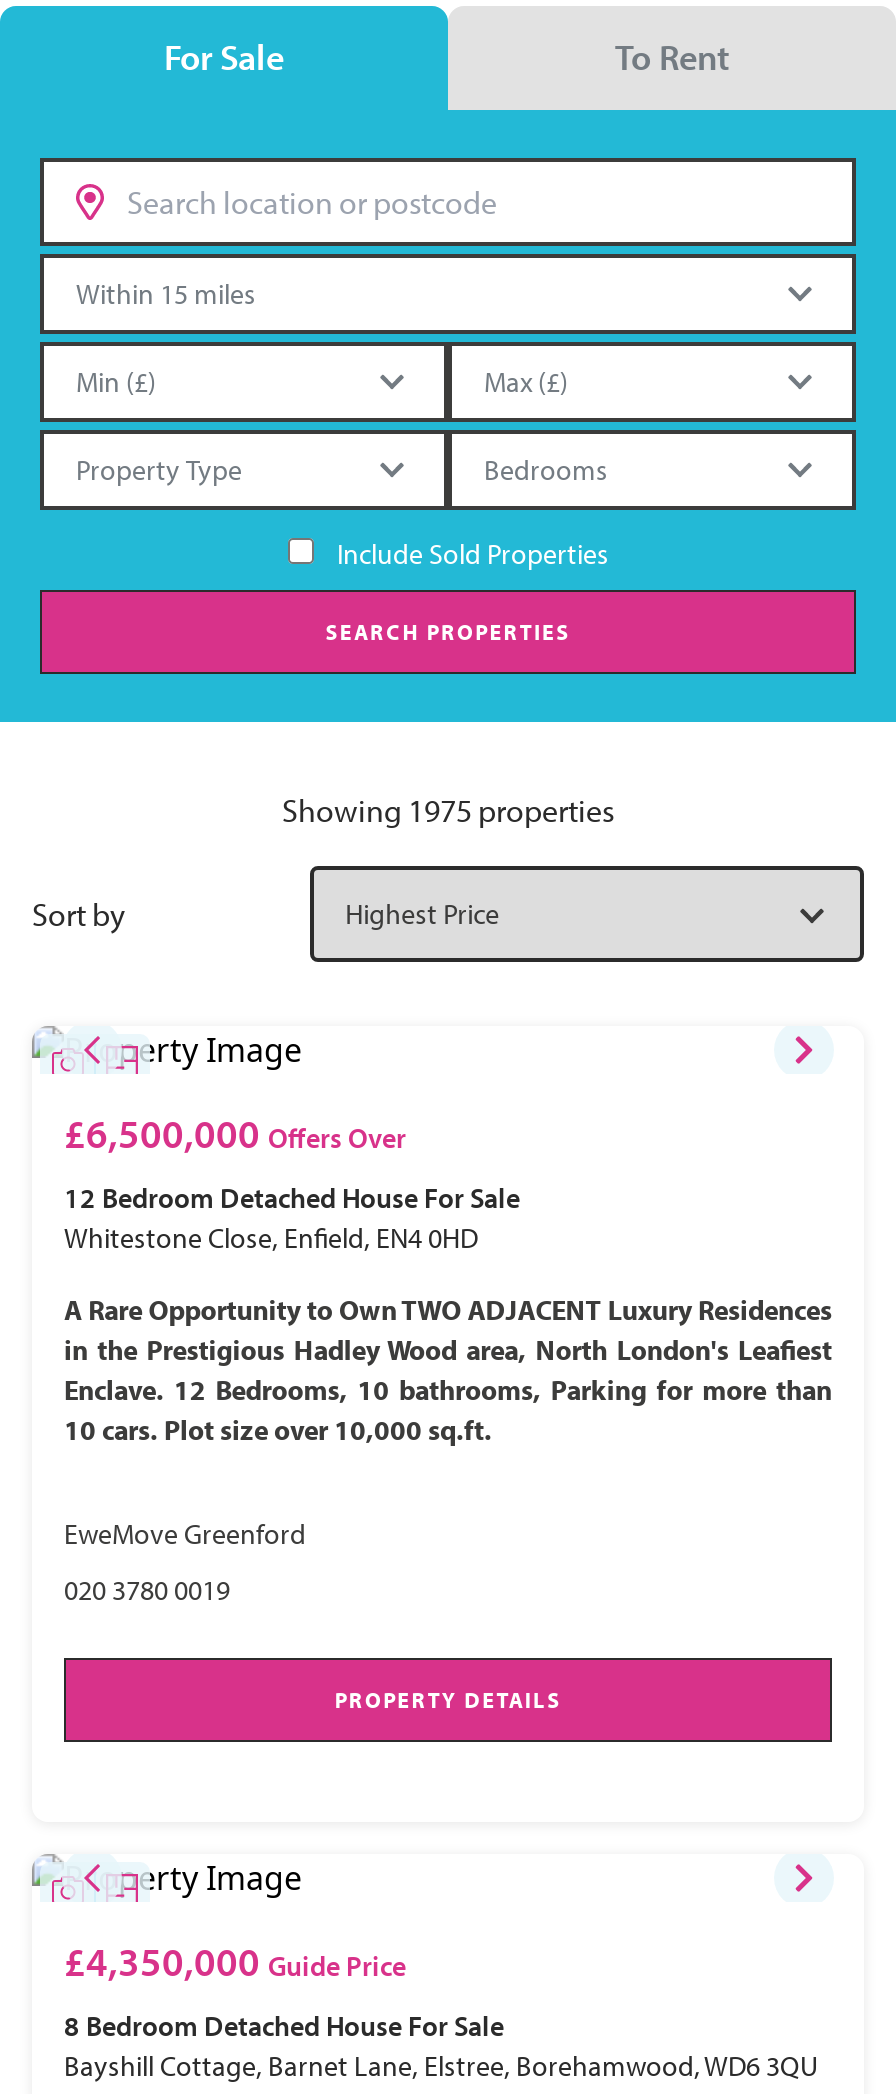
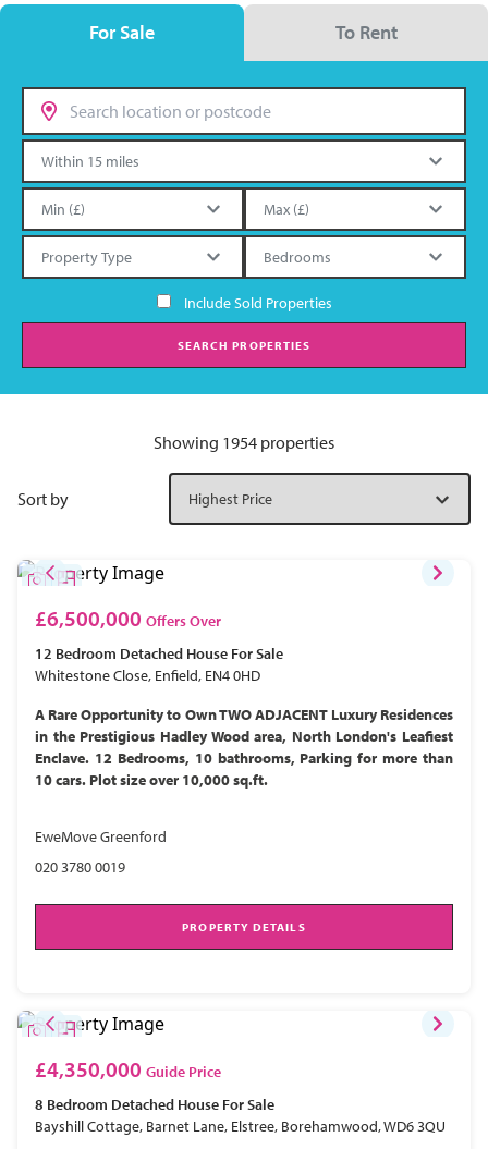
[282,790,614,830] Showing 1975 properties -> [154,431,334,453] Showing 1954 properties

